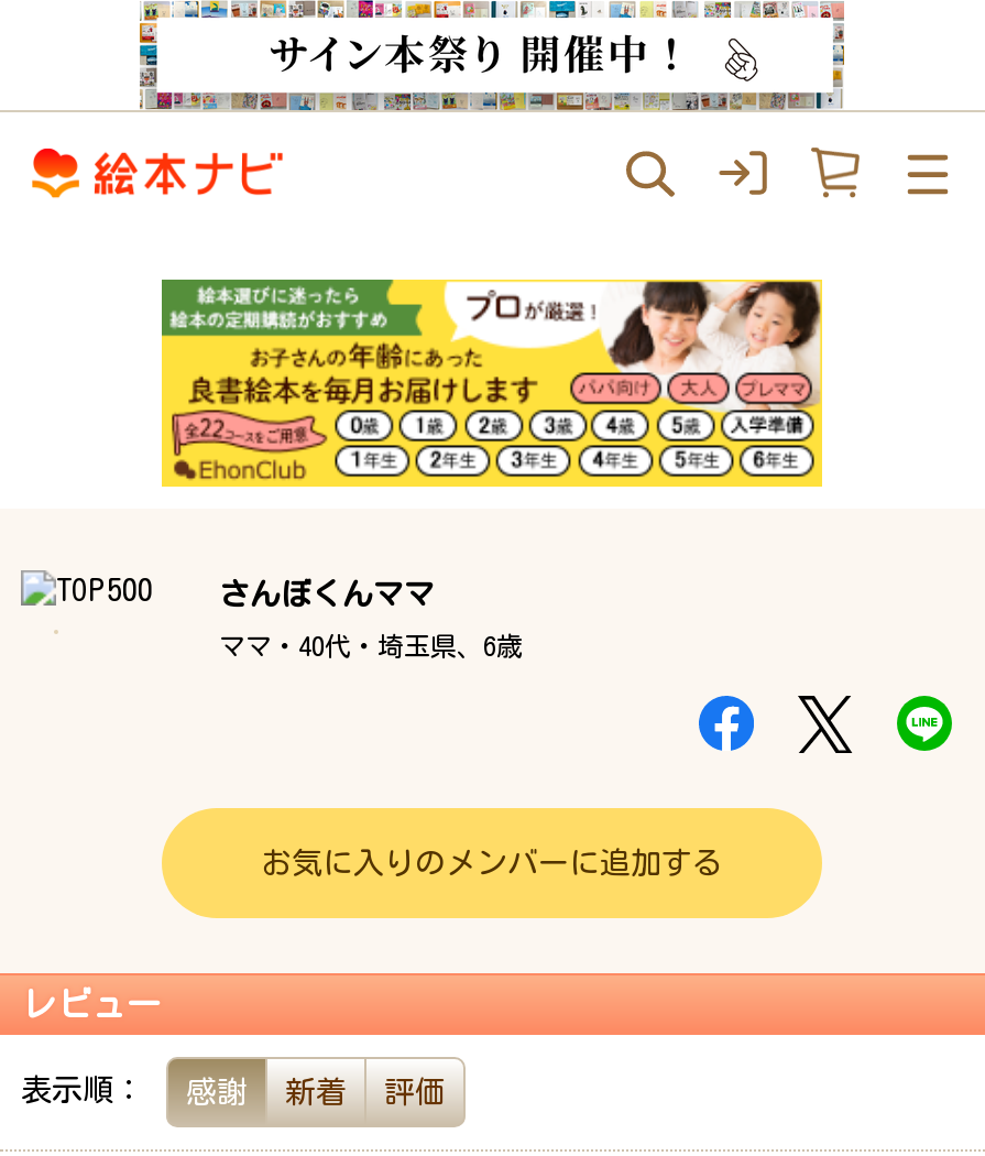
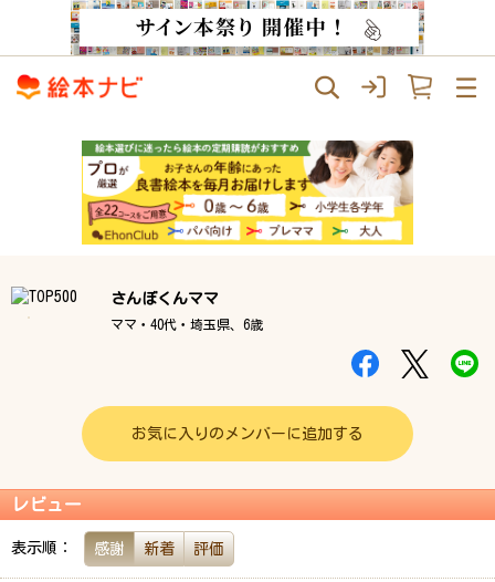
[160,277,824,480] [image] -> [81,139,414,241] [image]

